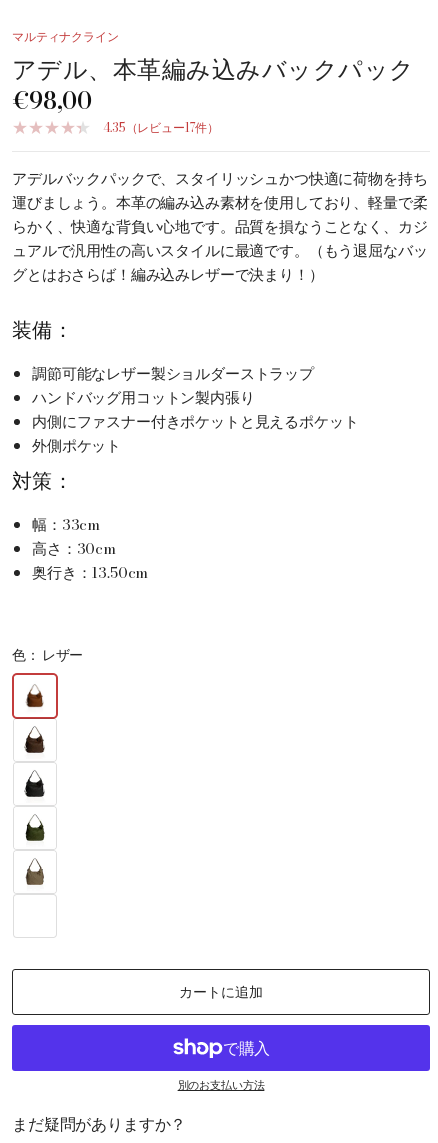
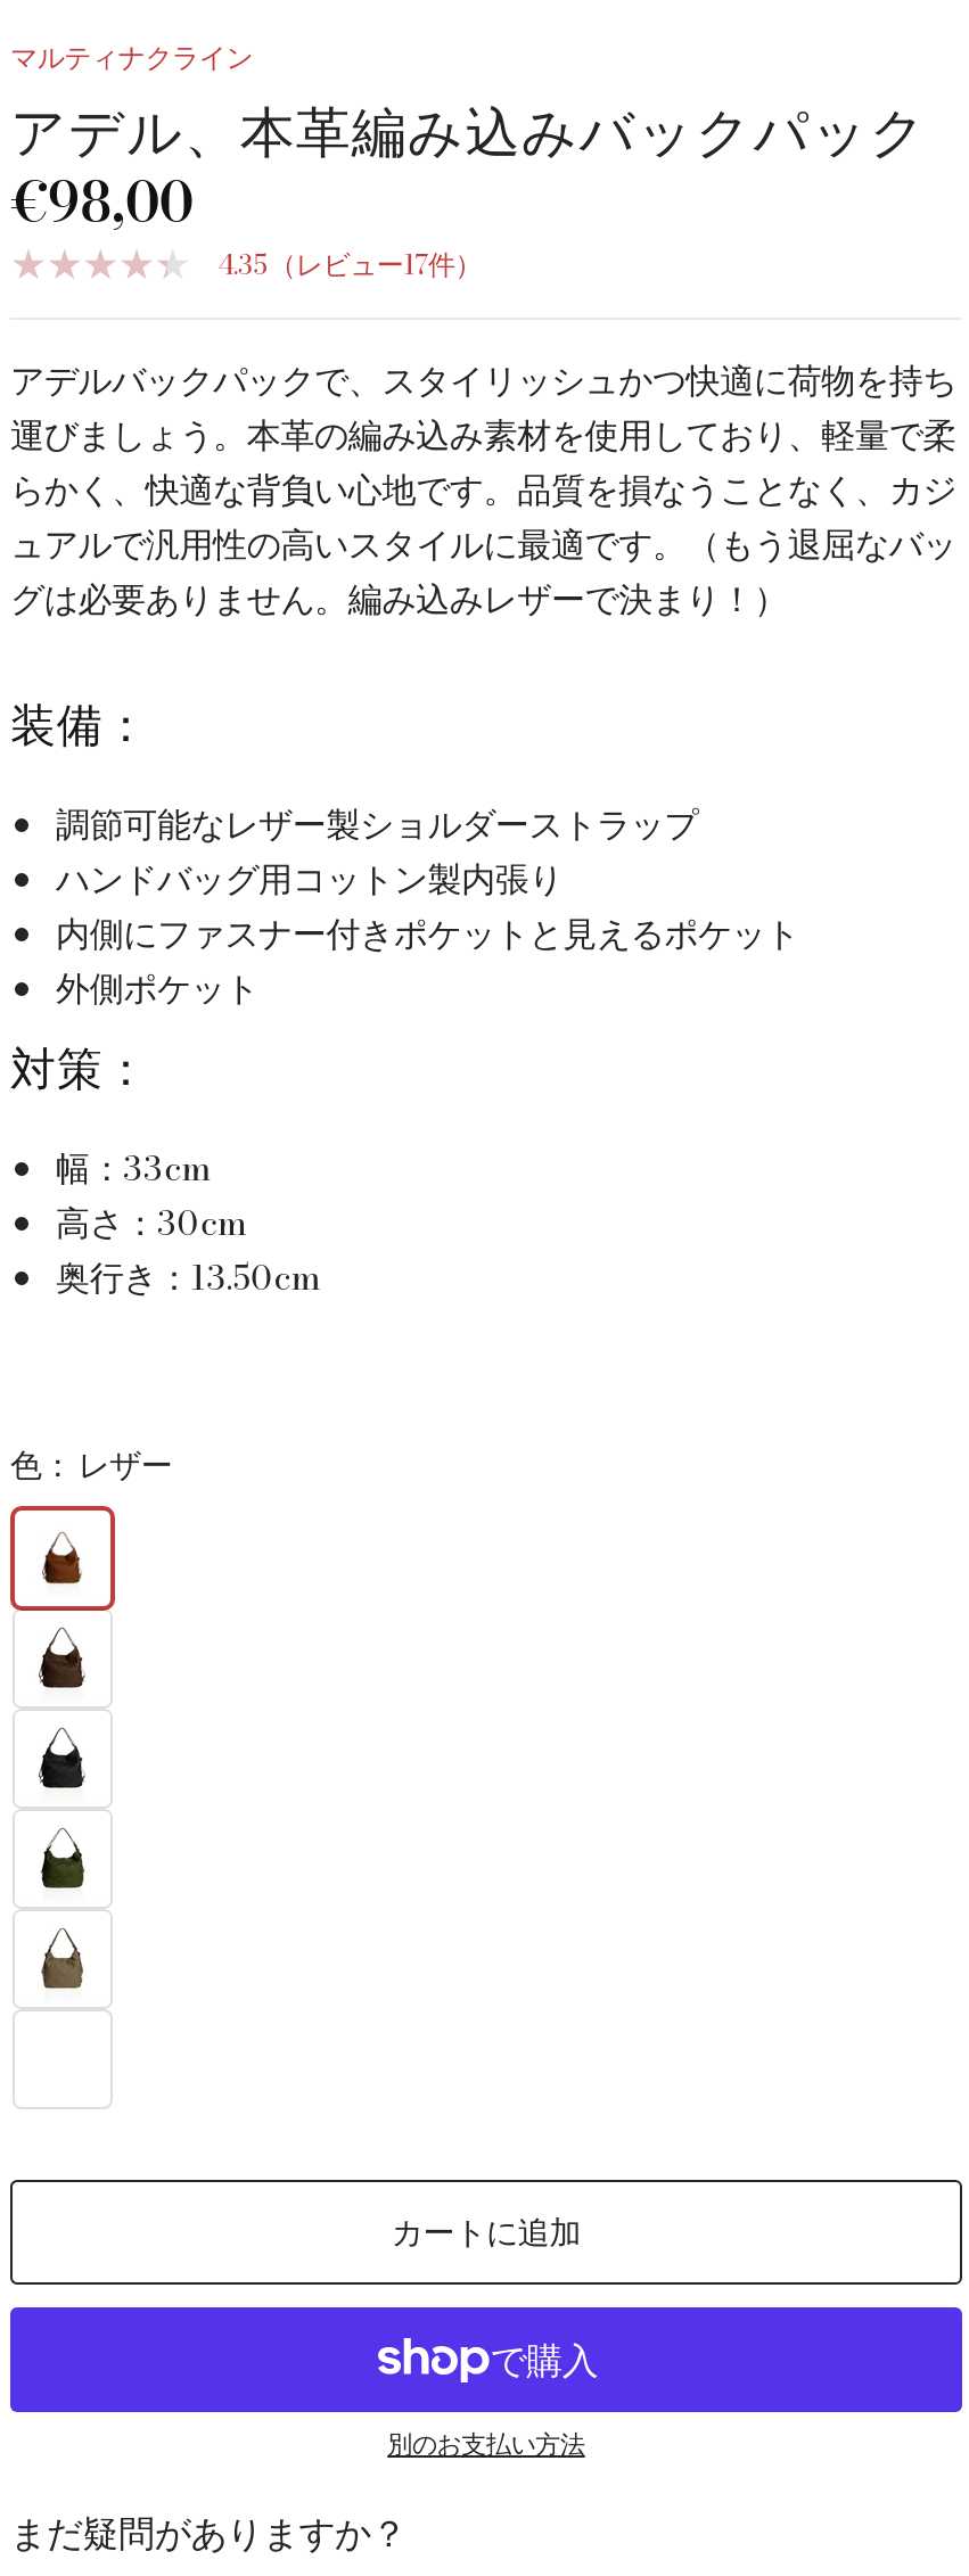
[12,263,324,286] グとはおさらば！編み込みレザーで決まり！） -> [10,572,787,624] グは必要ありません。編み込みレザーで決まり！）

